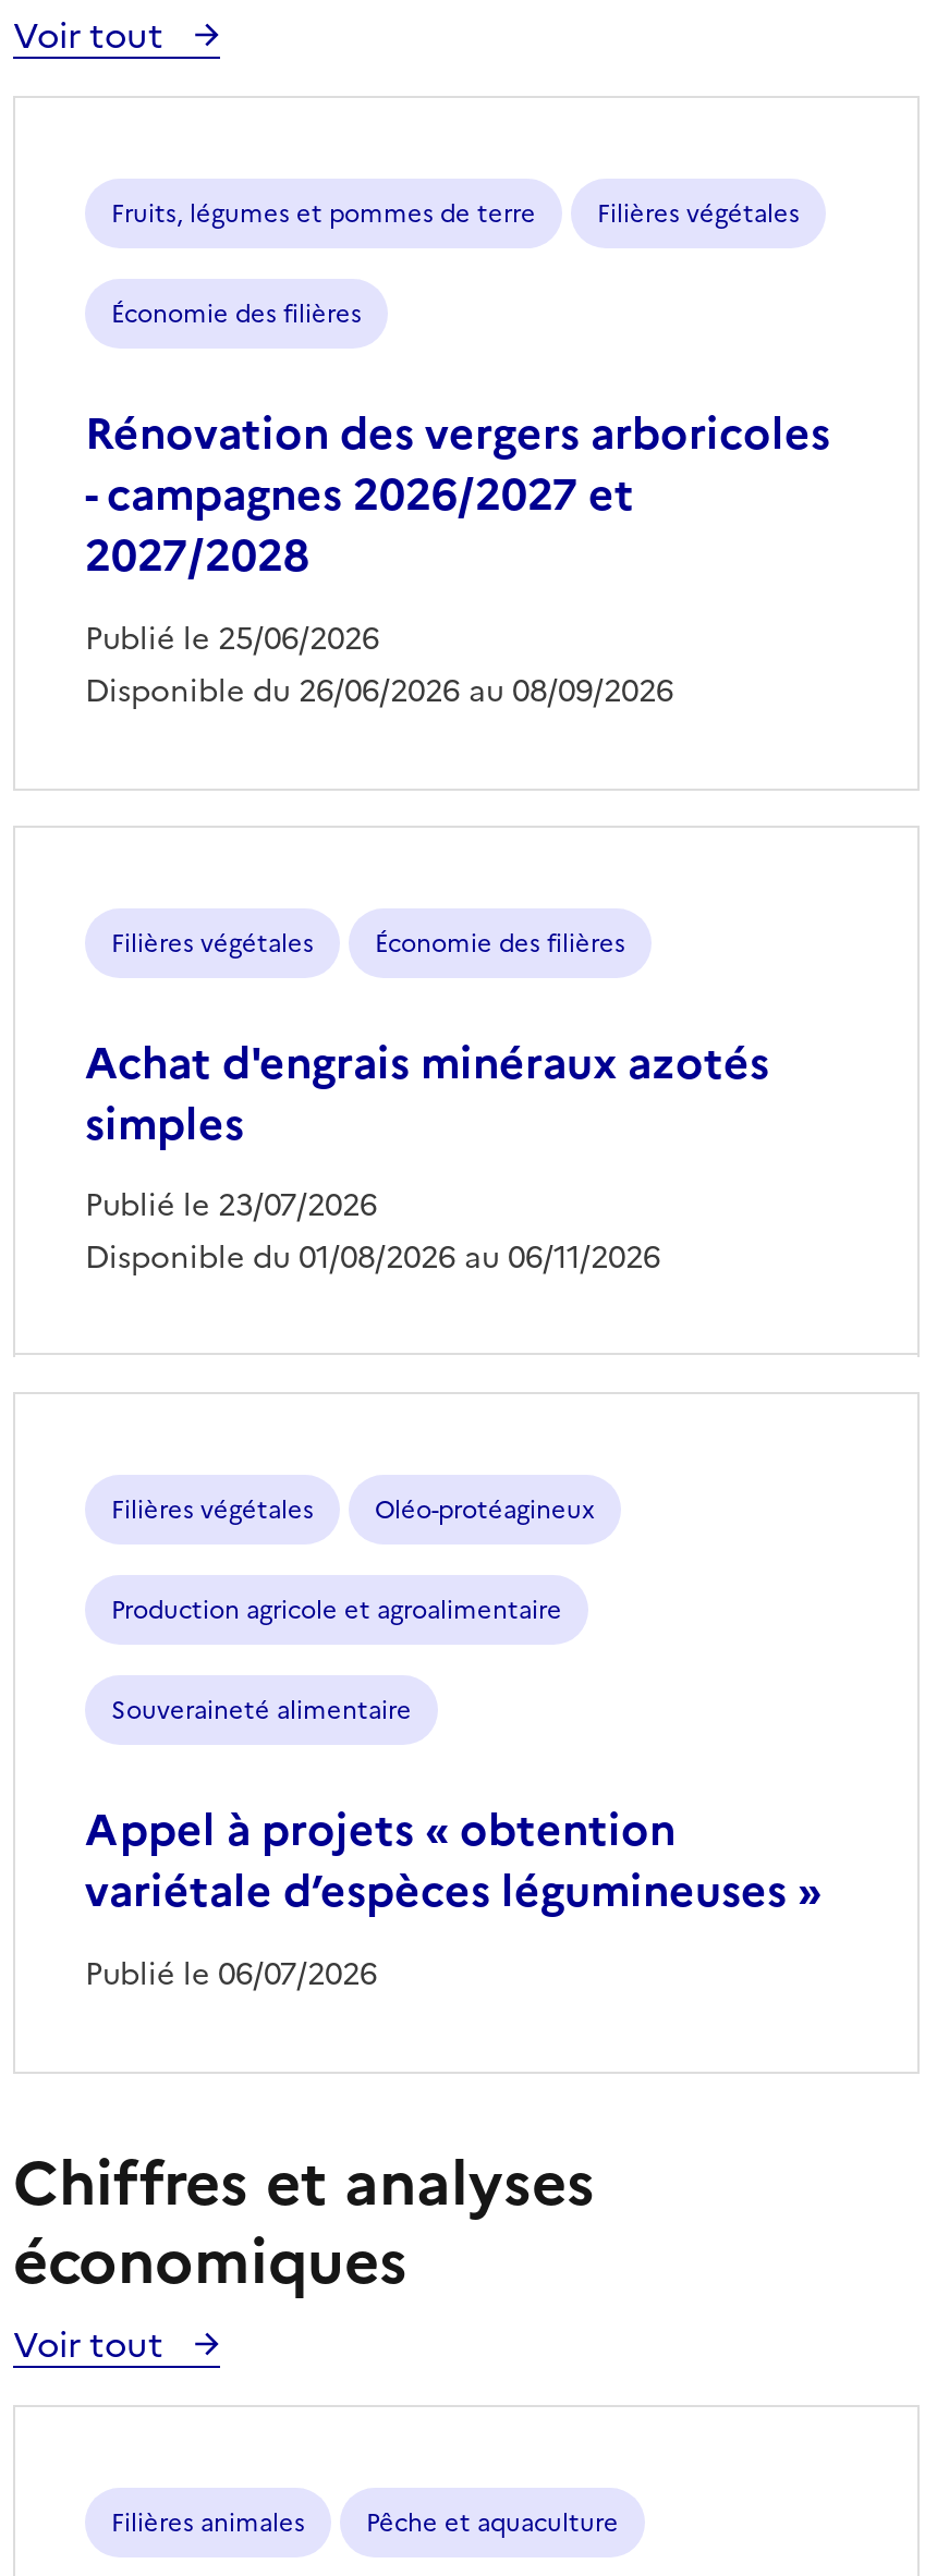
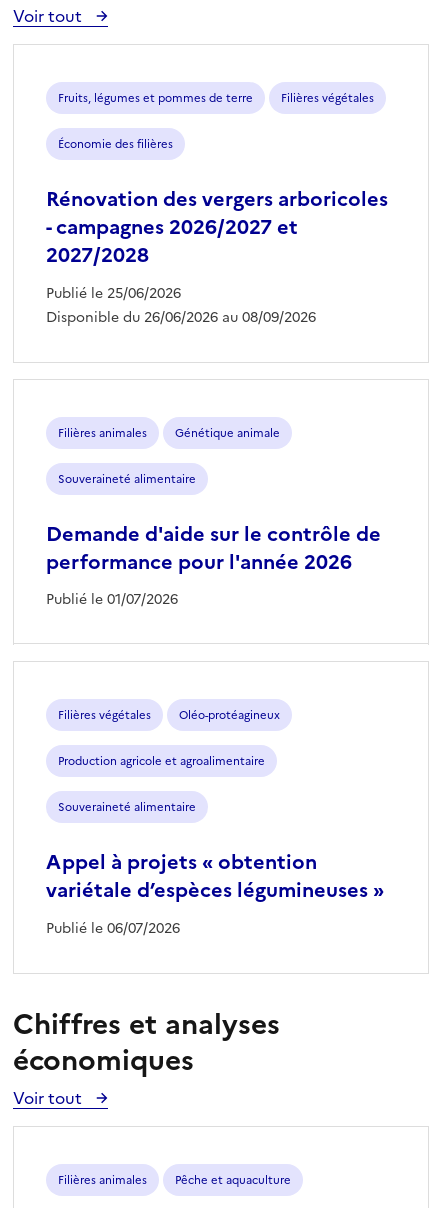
[85,925,769,1282] Filières végétales | Économie des filières | Achat d'engrais minéraux azotés | simples | Publié le 23/07/2026 | Disponible du 01/08/2026 au 06/11/2026 -> [46,425,381,610] Filières animales | Génétique animale | Souveraineté alimentaire | Demande d'aide sur le contrôle de | performance pour l'année 2026 | Publié le 01/07/2026

